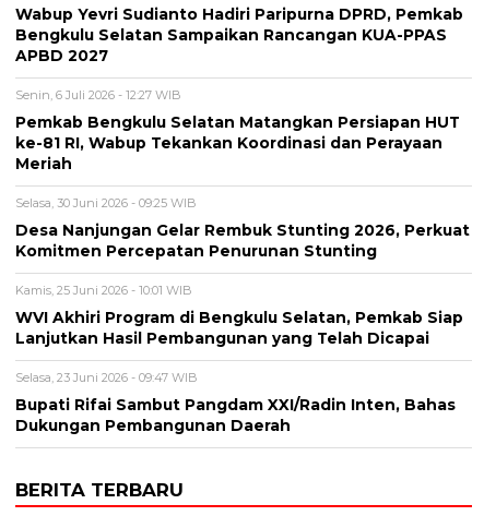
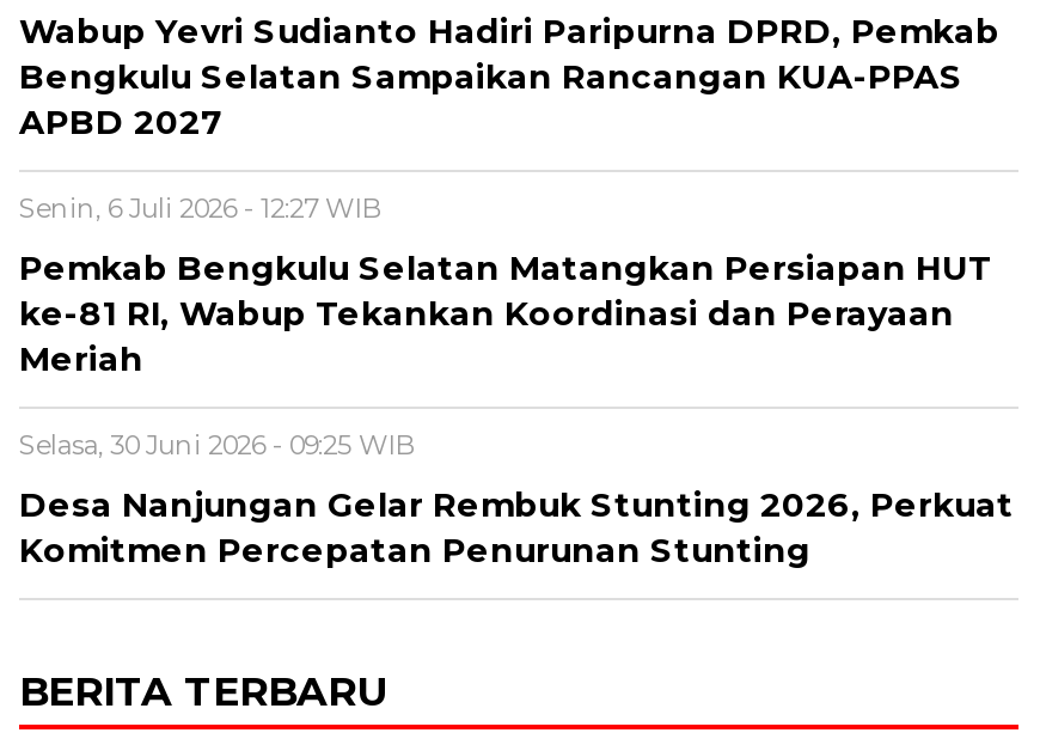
[15,283,463,435] Kamis, 25 Juni 2026 - 10:01 WIB | WVI Akhiri Program di Bengkulu Selatan, Pemkab Siap | Lanjutkan Hasil Pembangunan yang Telah Dicapai | Selasa, 23 Juni 2026 - 09:47 WIB | Bupati Rifai Sambut Pangdam XXI/Radin Inten, Bahas | Dukungan Pembangunan Daerah -> none

